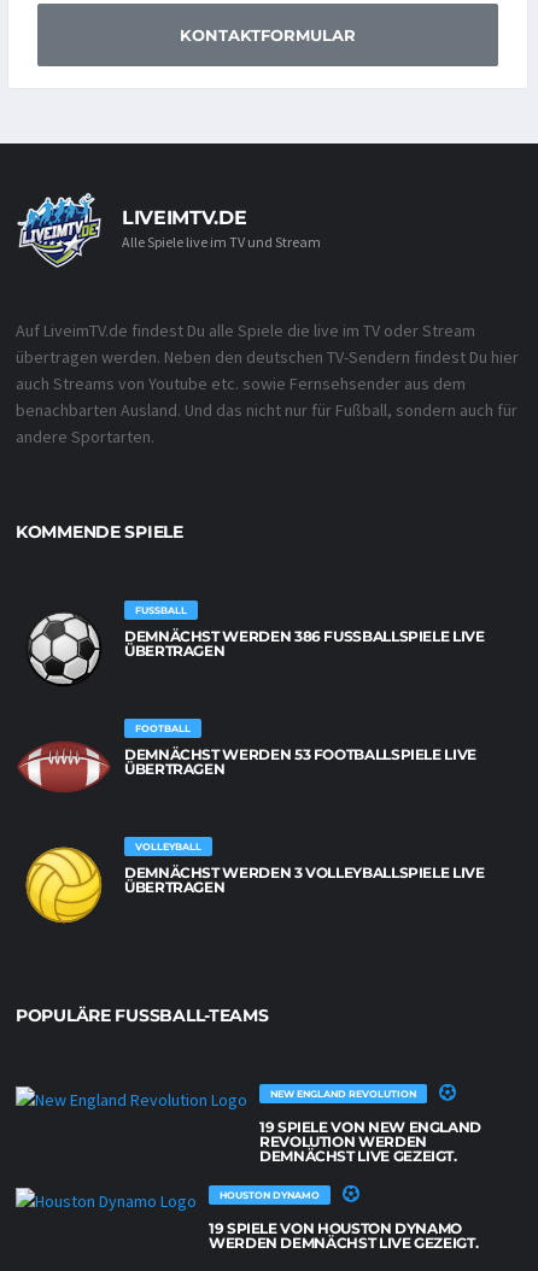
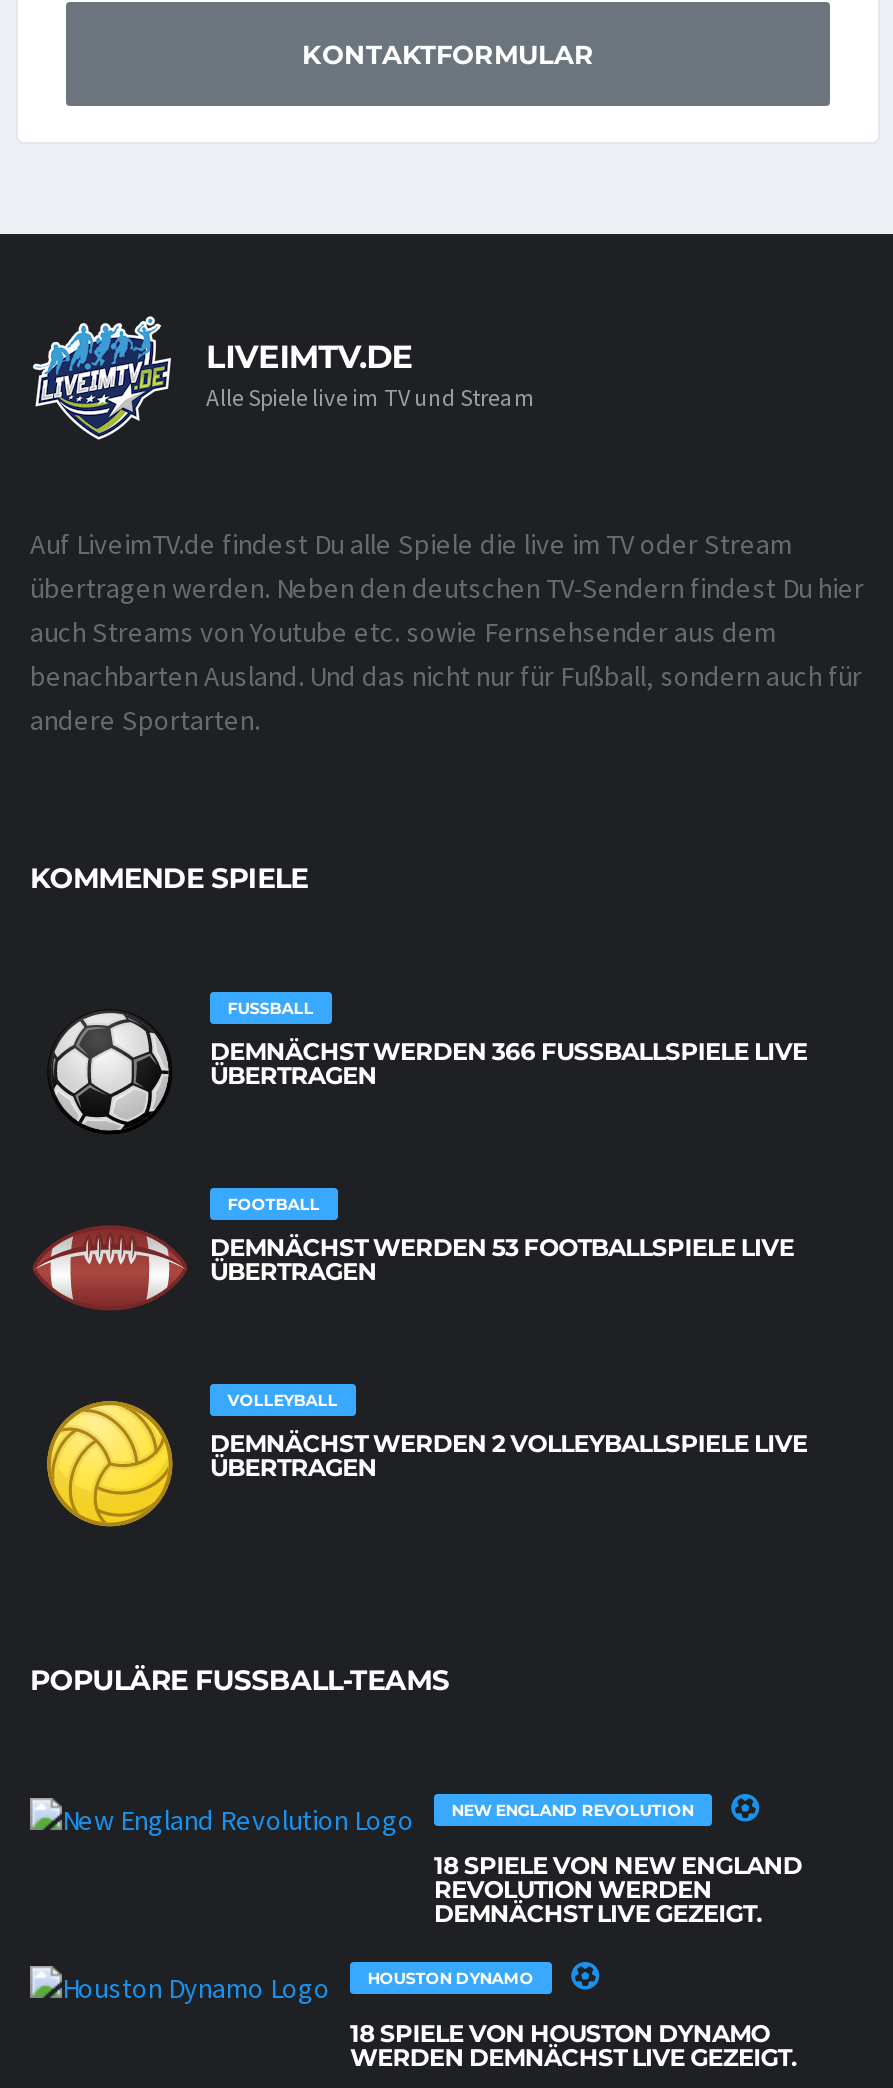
[124,627,484,646] DEMNÄCHST WERDEN 386 FUSSBALLSPIELE LIVE Ü -> [210,1037,807,1067] DEMNÄCHST WERDEN 366 FUSSBALLSPIELE LIVE Ü
[124,864,484,882] DEMNÄCHST WERDEN 3 VOLLEYBALLSPIELE LIVE -> [210,1429,807,1459] DEMNÄCHST WERDEN 2 VOLLEYBALLSPIELE LIVE
[259,1118,481,1136] 19 SPIELE VON NEW ENGLAND -> [434,1851,802,1881] 18 SPIELE VON NEW ENGLAND
[209,1220,462,1238] 19 SPIELE VON HOUSTON DYNAMO -> [350,2019,770,2049] 18 SPIELE VON HOUSTON DYNAMO

